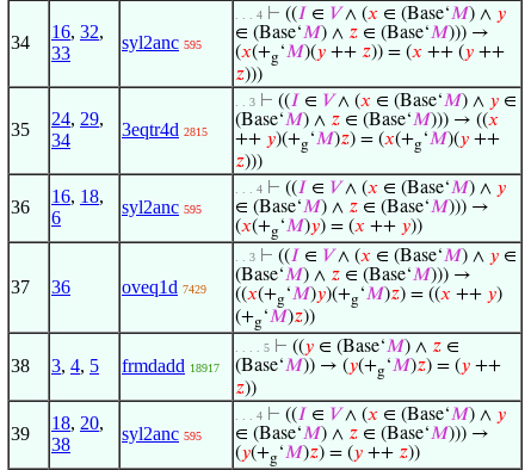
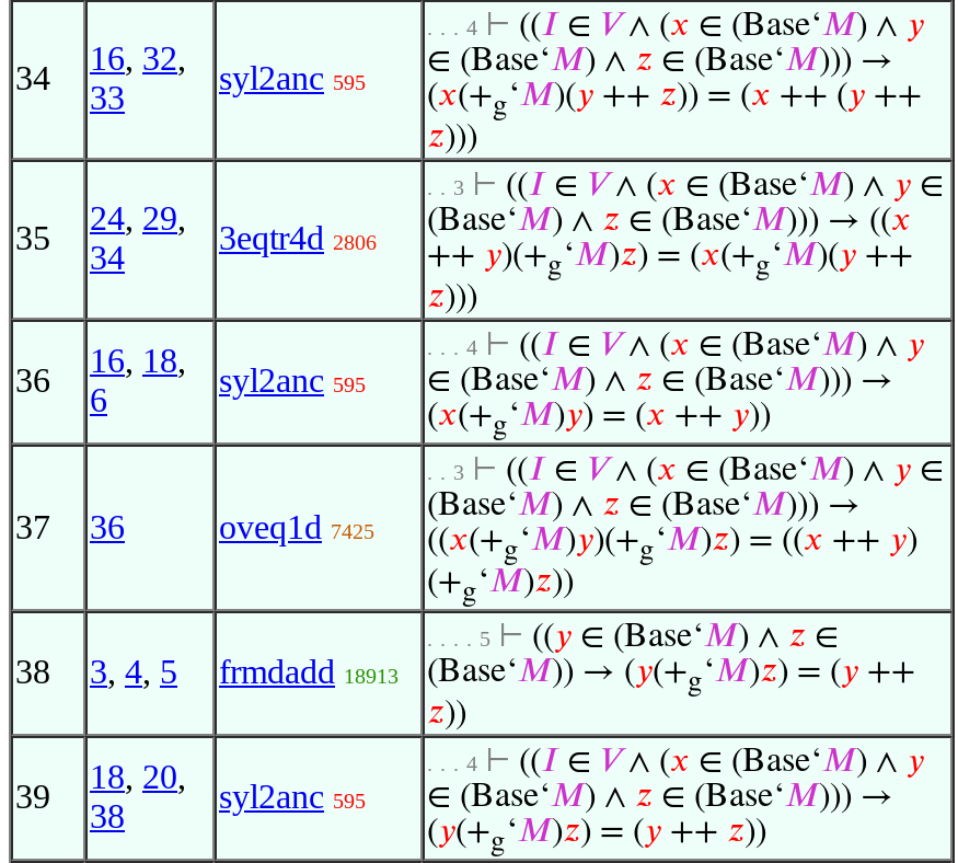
[122,119,208,140] 3eqtr4d 2815 -> [219,219,377,256] 3eqtr4d 2806
[122,277,206,297] oveq1d 7429 -> [219,508,374,545] oveq1d 7425
[122,355,220,376] frmdadd 18917 -> [219,653,399,690] frmdadd 18913

